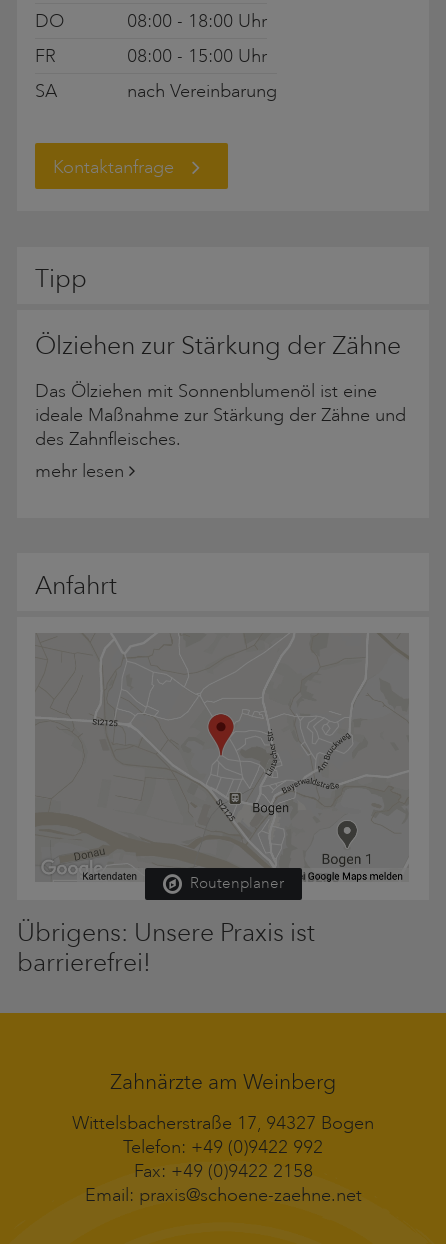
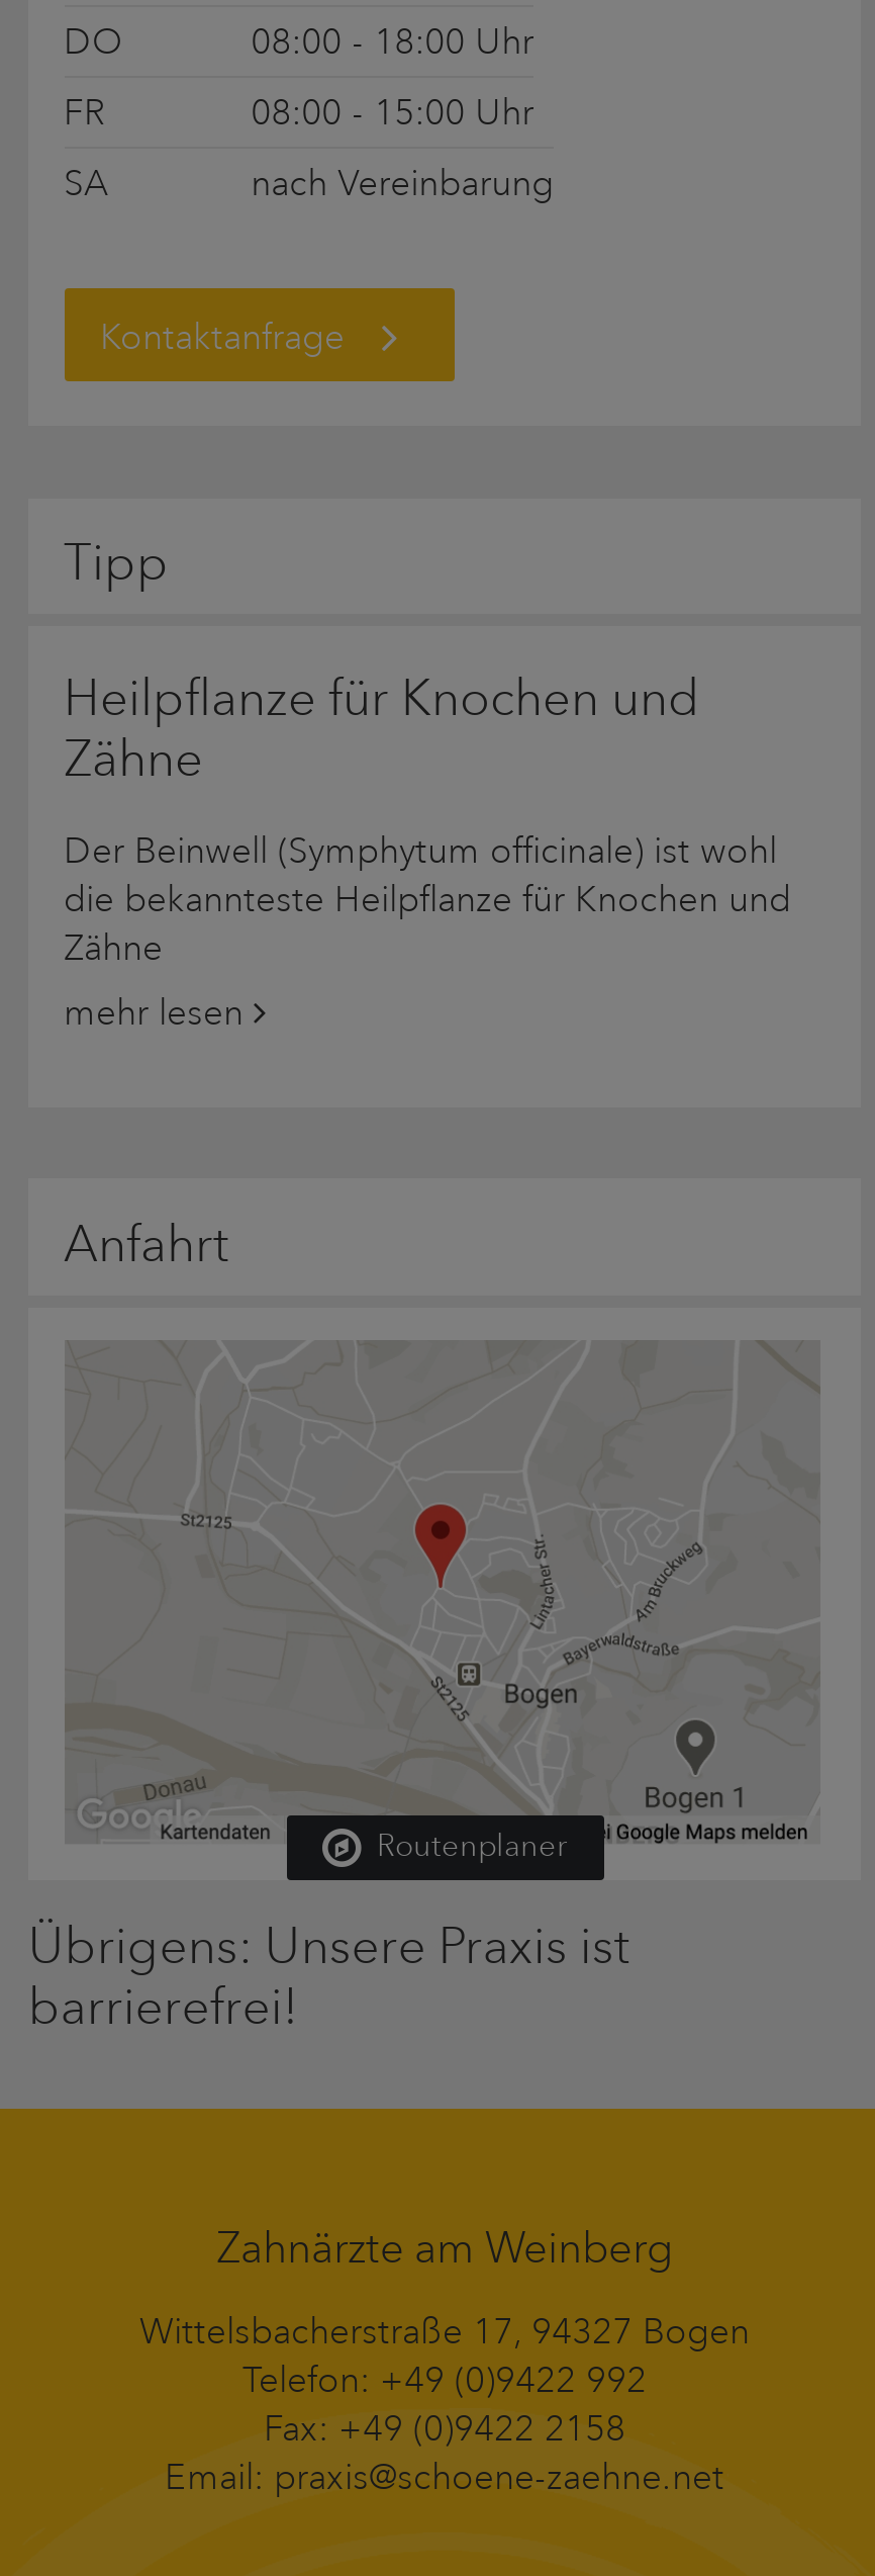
[34,330,400,361] Ölziehen zur Stärkung der Zähne -> [64,667,700,790] Heilpflanze für Knochen und | Zähne
[34,380,405,450] Das Ölziehen mit Sonnenblumenöl ist eine | ideale Maßnahme zur Stärkung der Zähne und | des Zahnfleisches. -> [64,828,791,970] Der Beinwell (Symphytum officinale) ist wohl | die bekannteste Heilpflanze für Knochen und | Zähne

